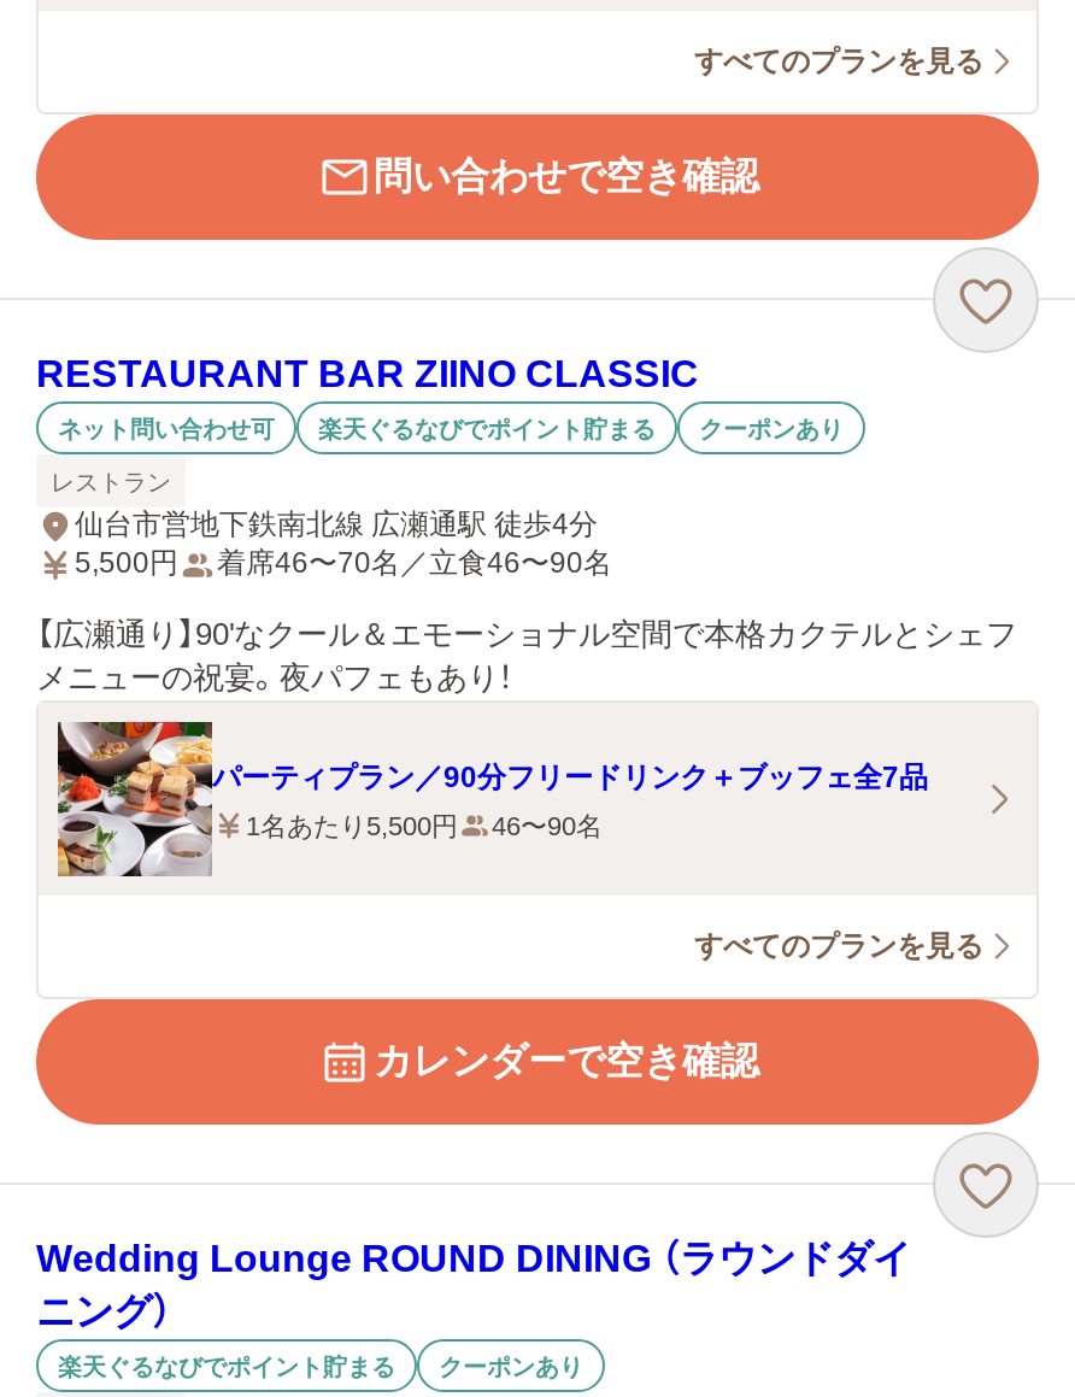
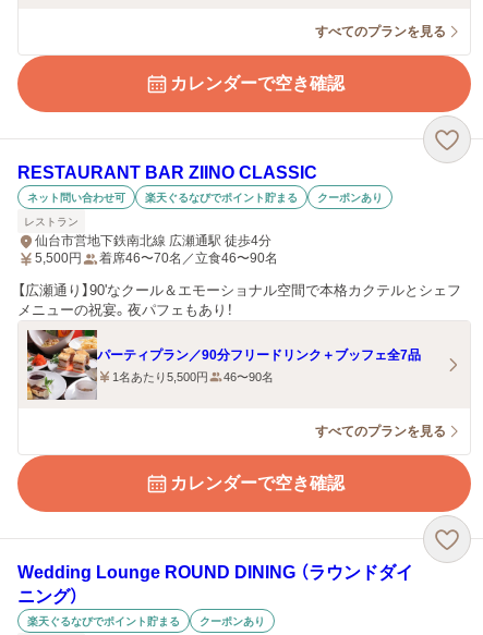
[374,155,759,196] 問い合わせで空き確認 -> [170,74,345,93] カレンダーで空き確認

